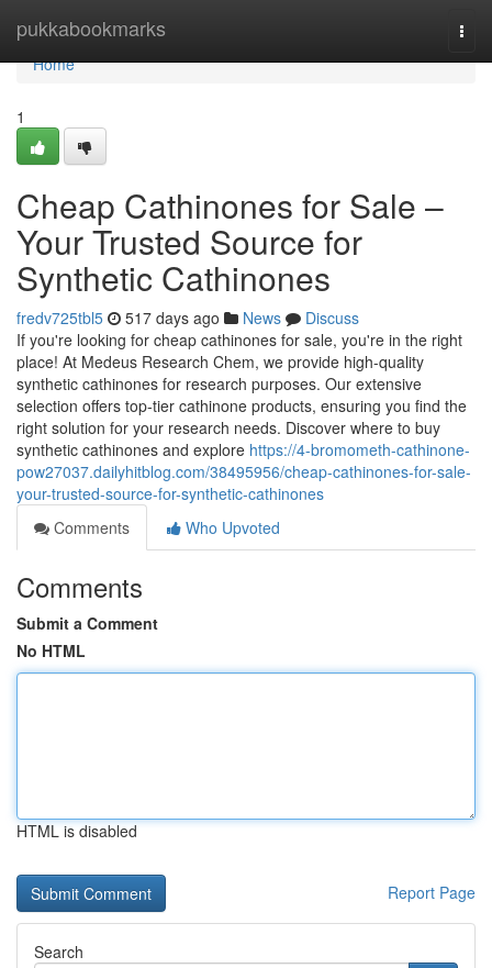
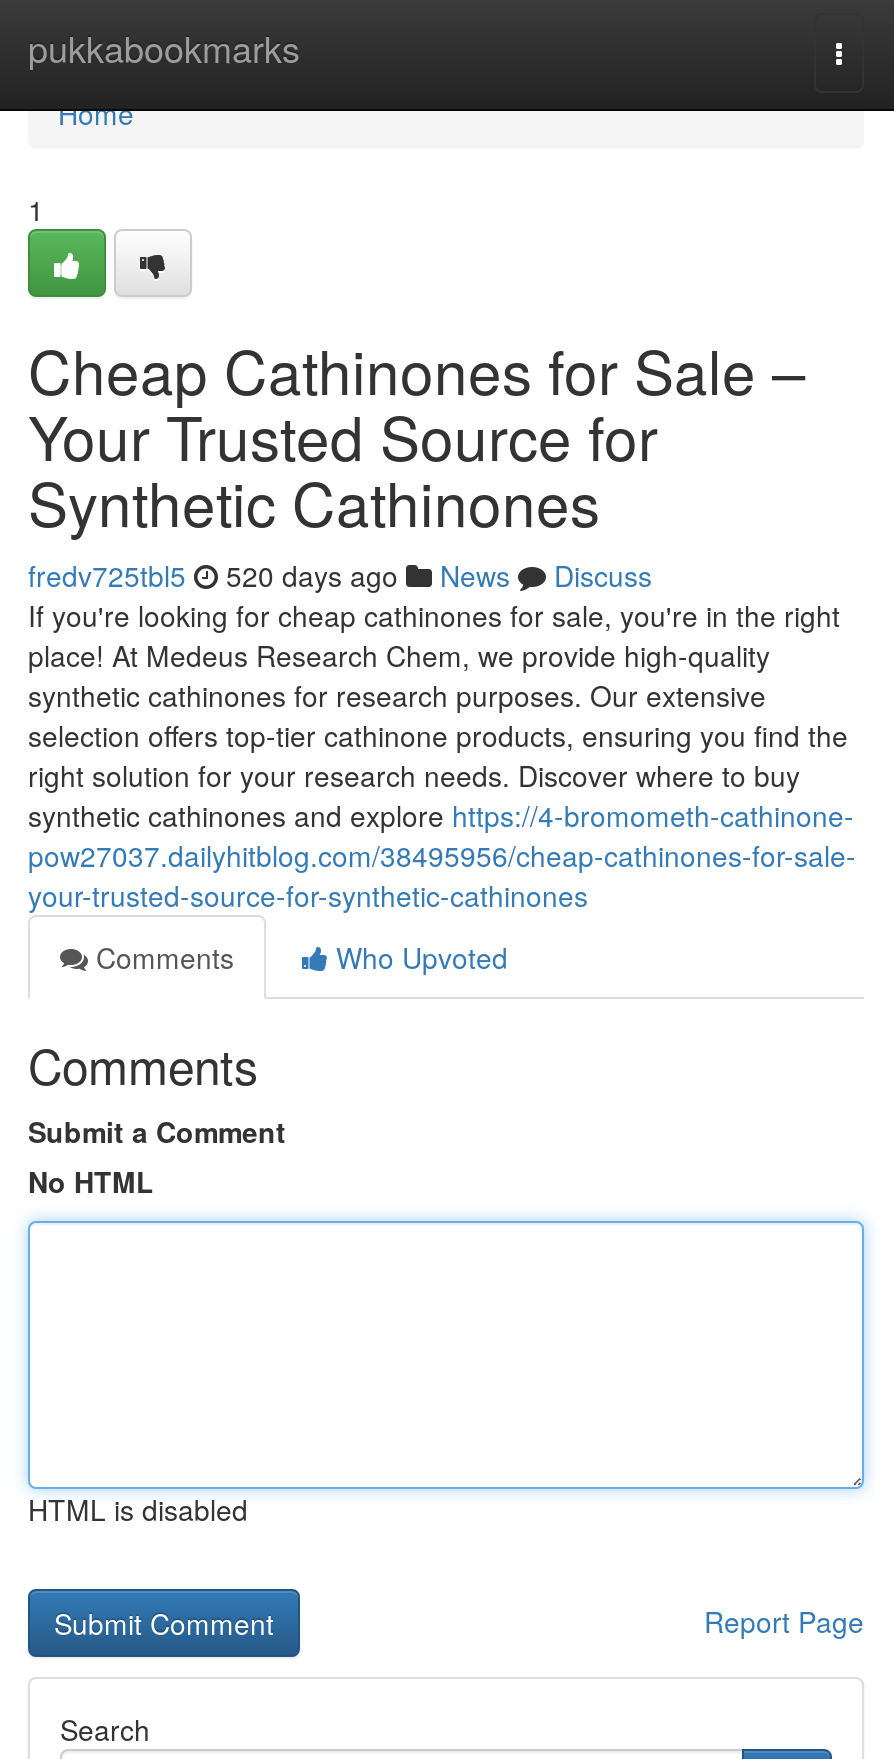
[16,307,359,329] fredv725tbl5 517 days ago News Discuss -> [28,555,652,595] fredv725tbl5 520 days ago News Discuss

